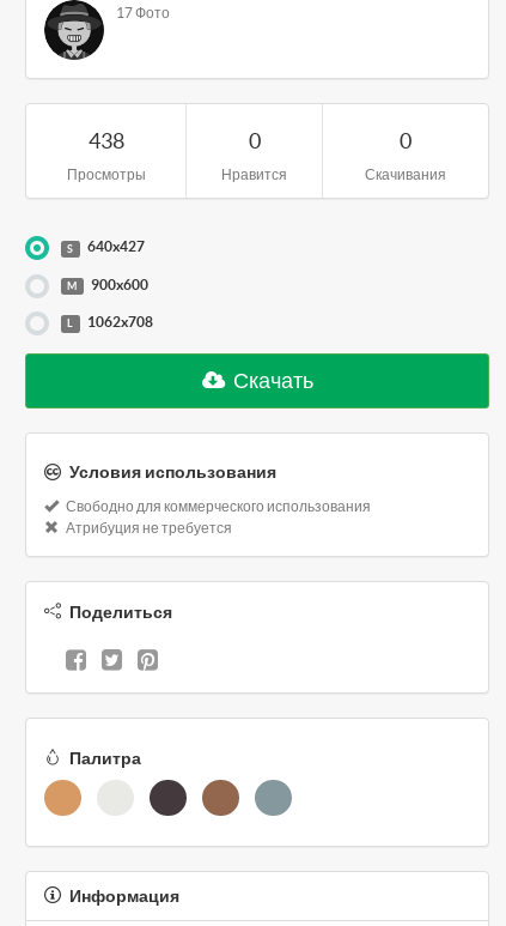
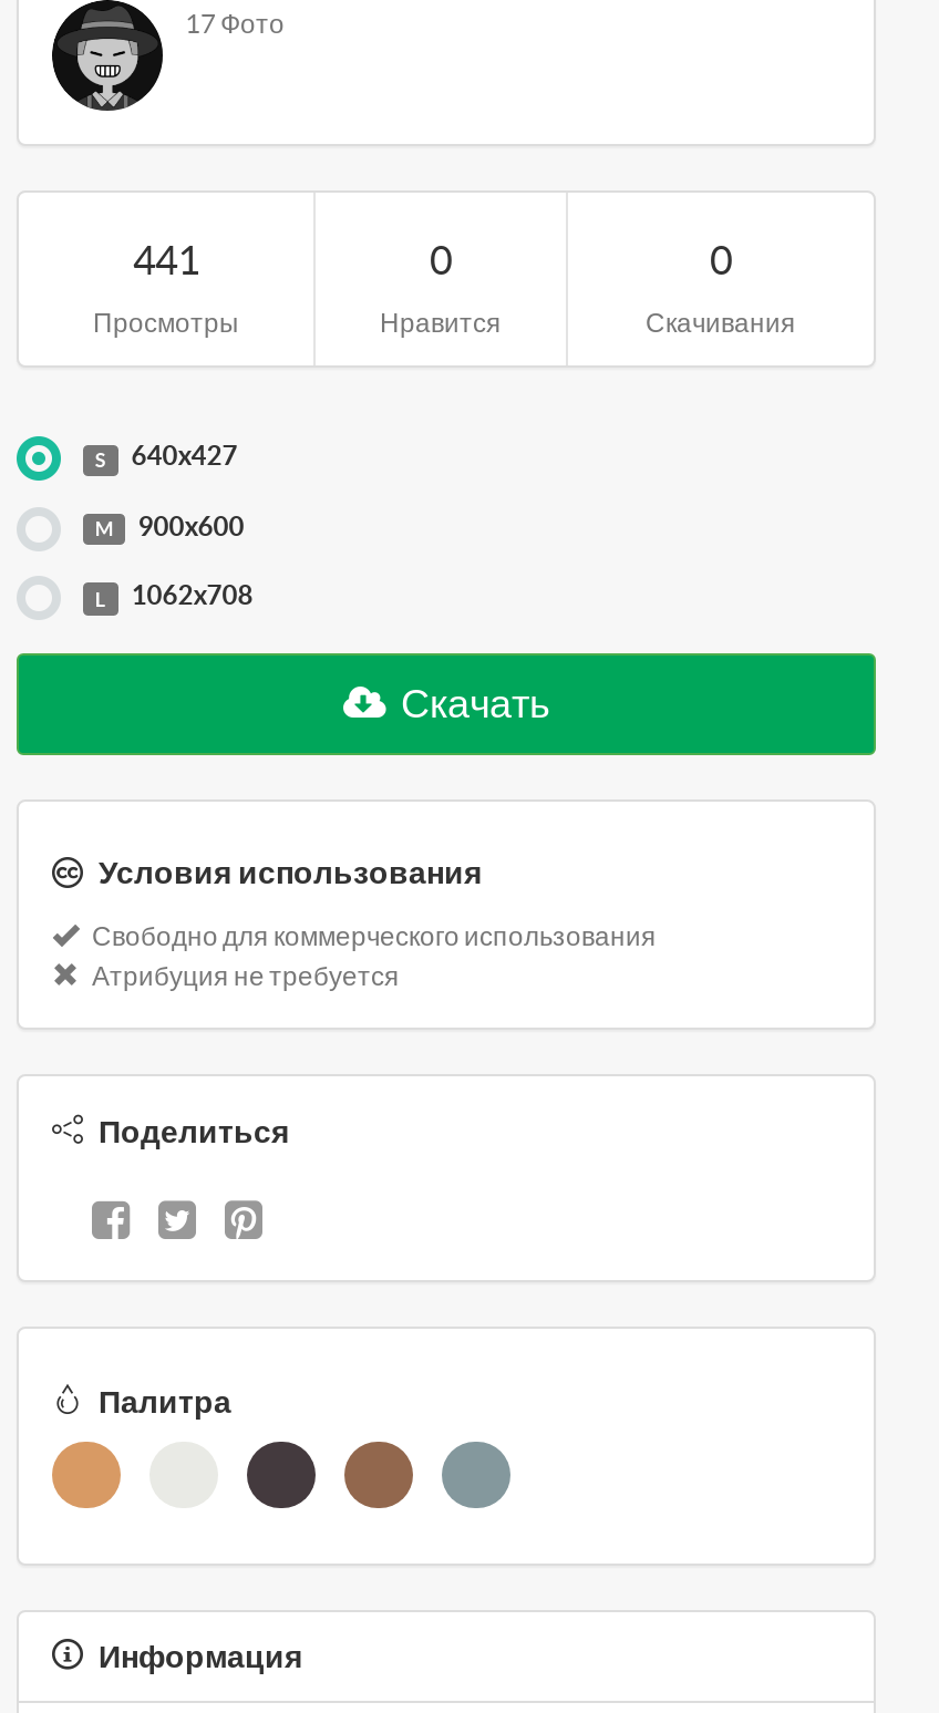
[88,128,124,153] 438 -> [133,237,199,283] 441

